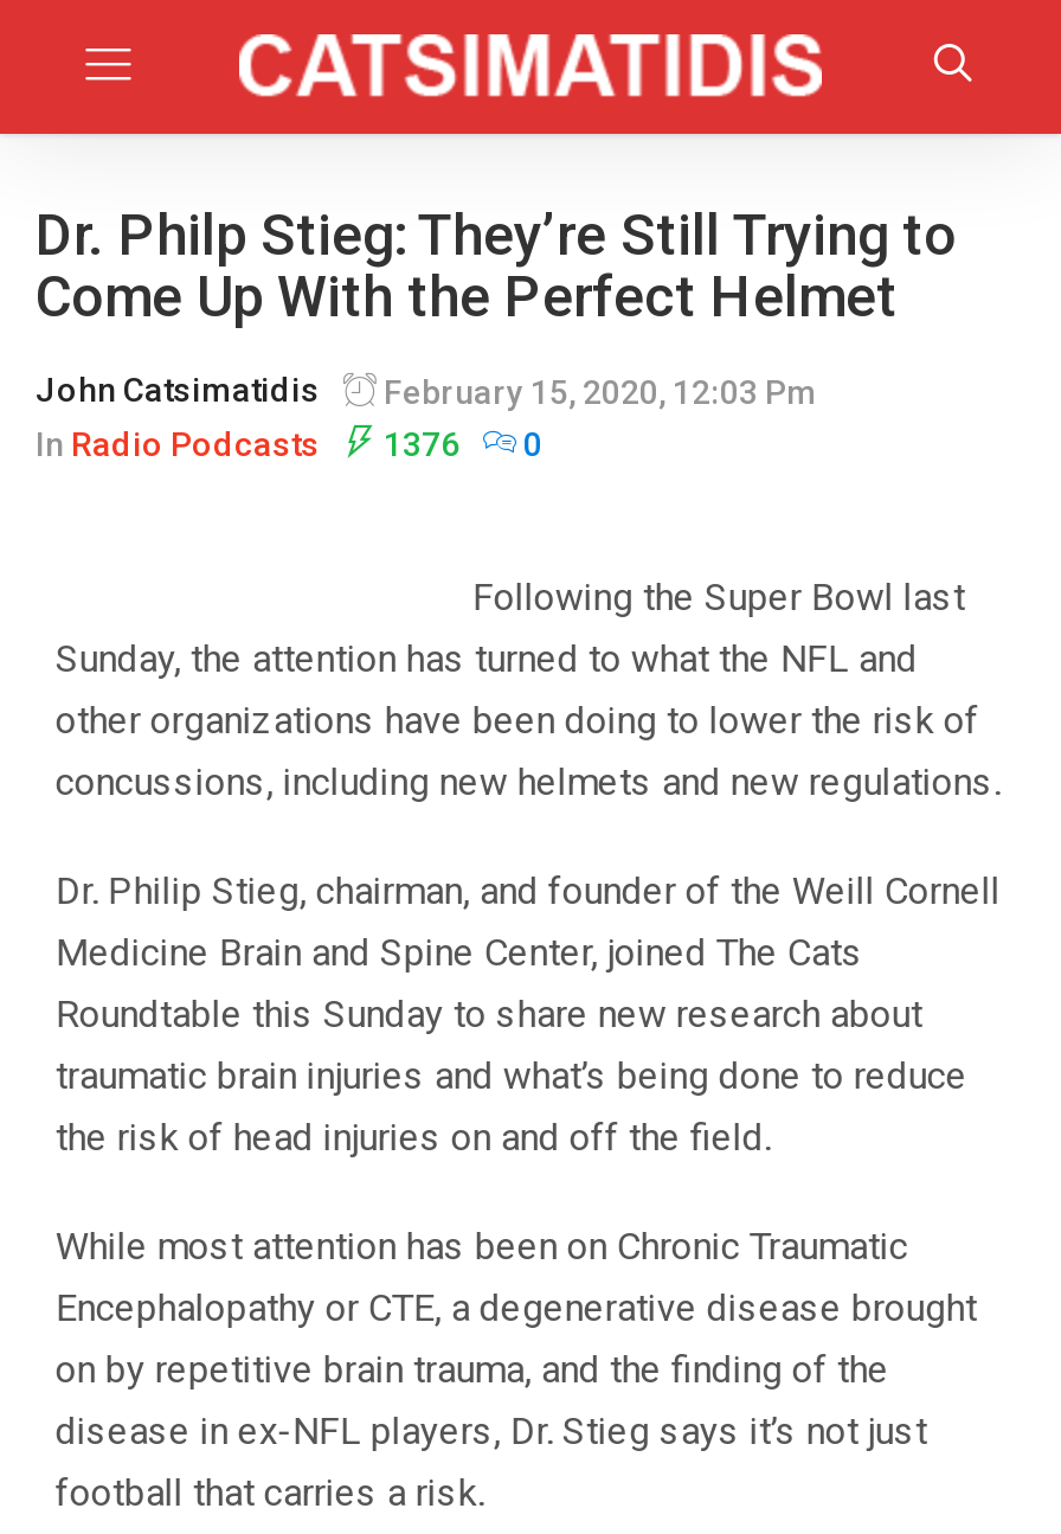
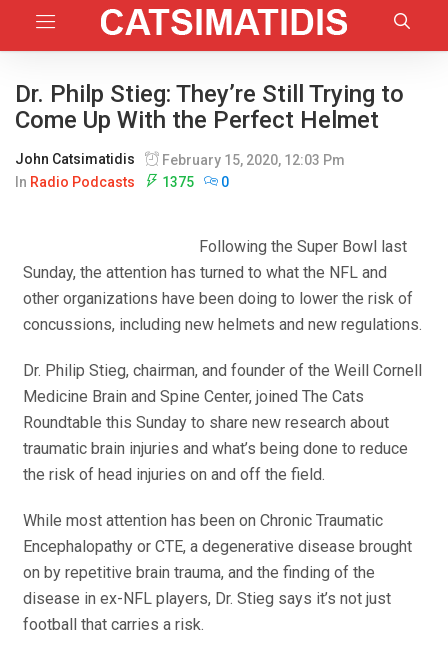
[36,426,542,464] In Radio Podcasts 1376 0 -> [15,174,229,190] In Radio Podcasts 1375 0

